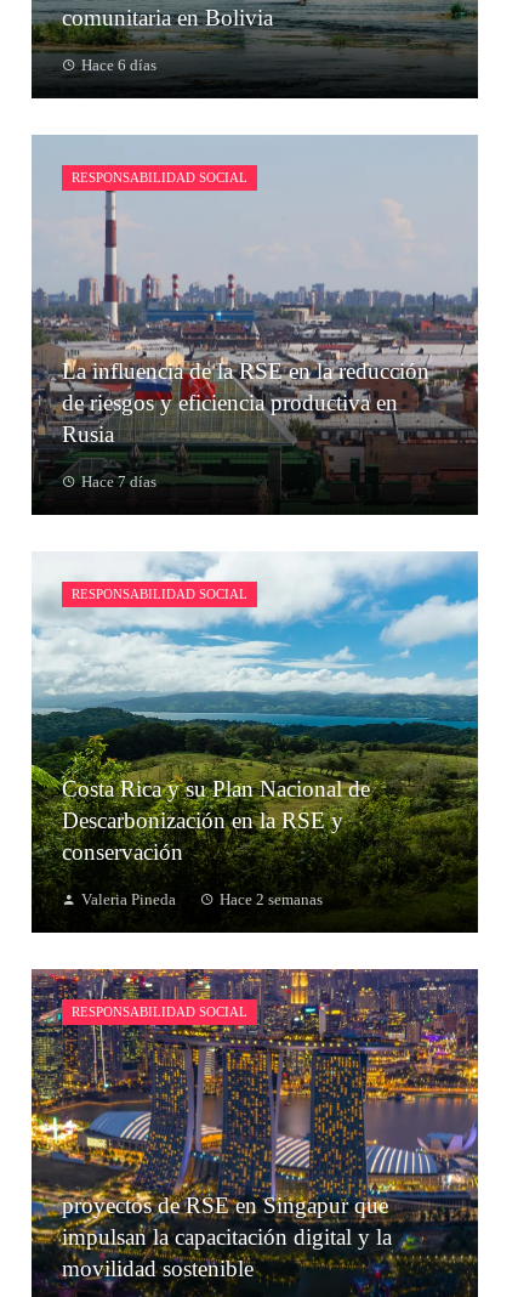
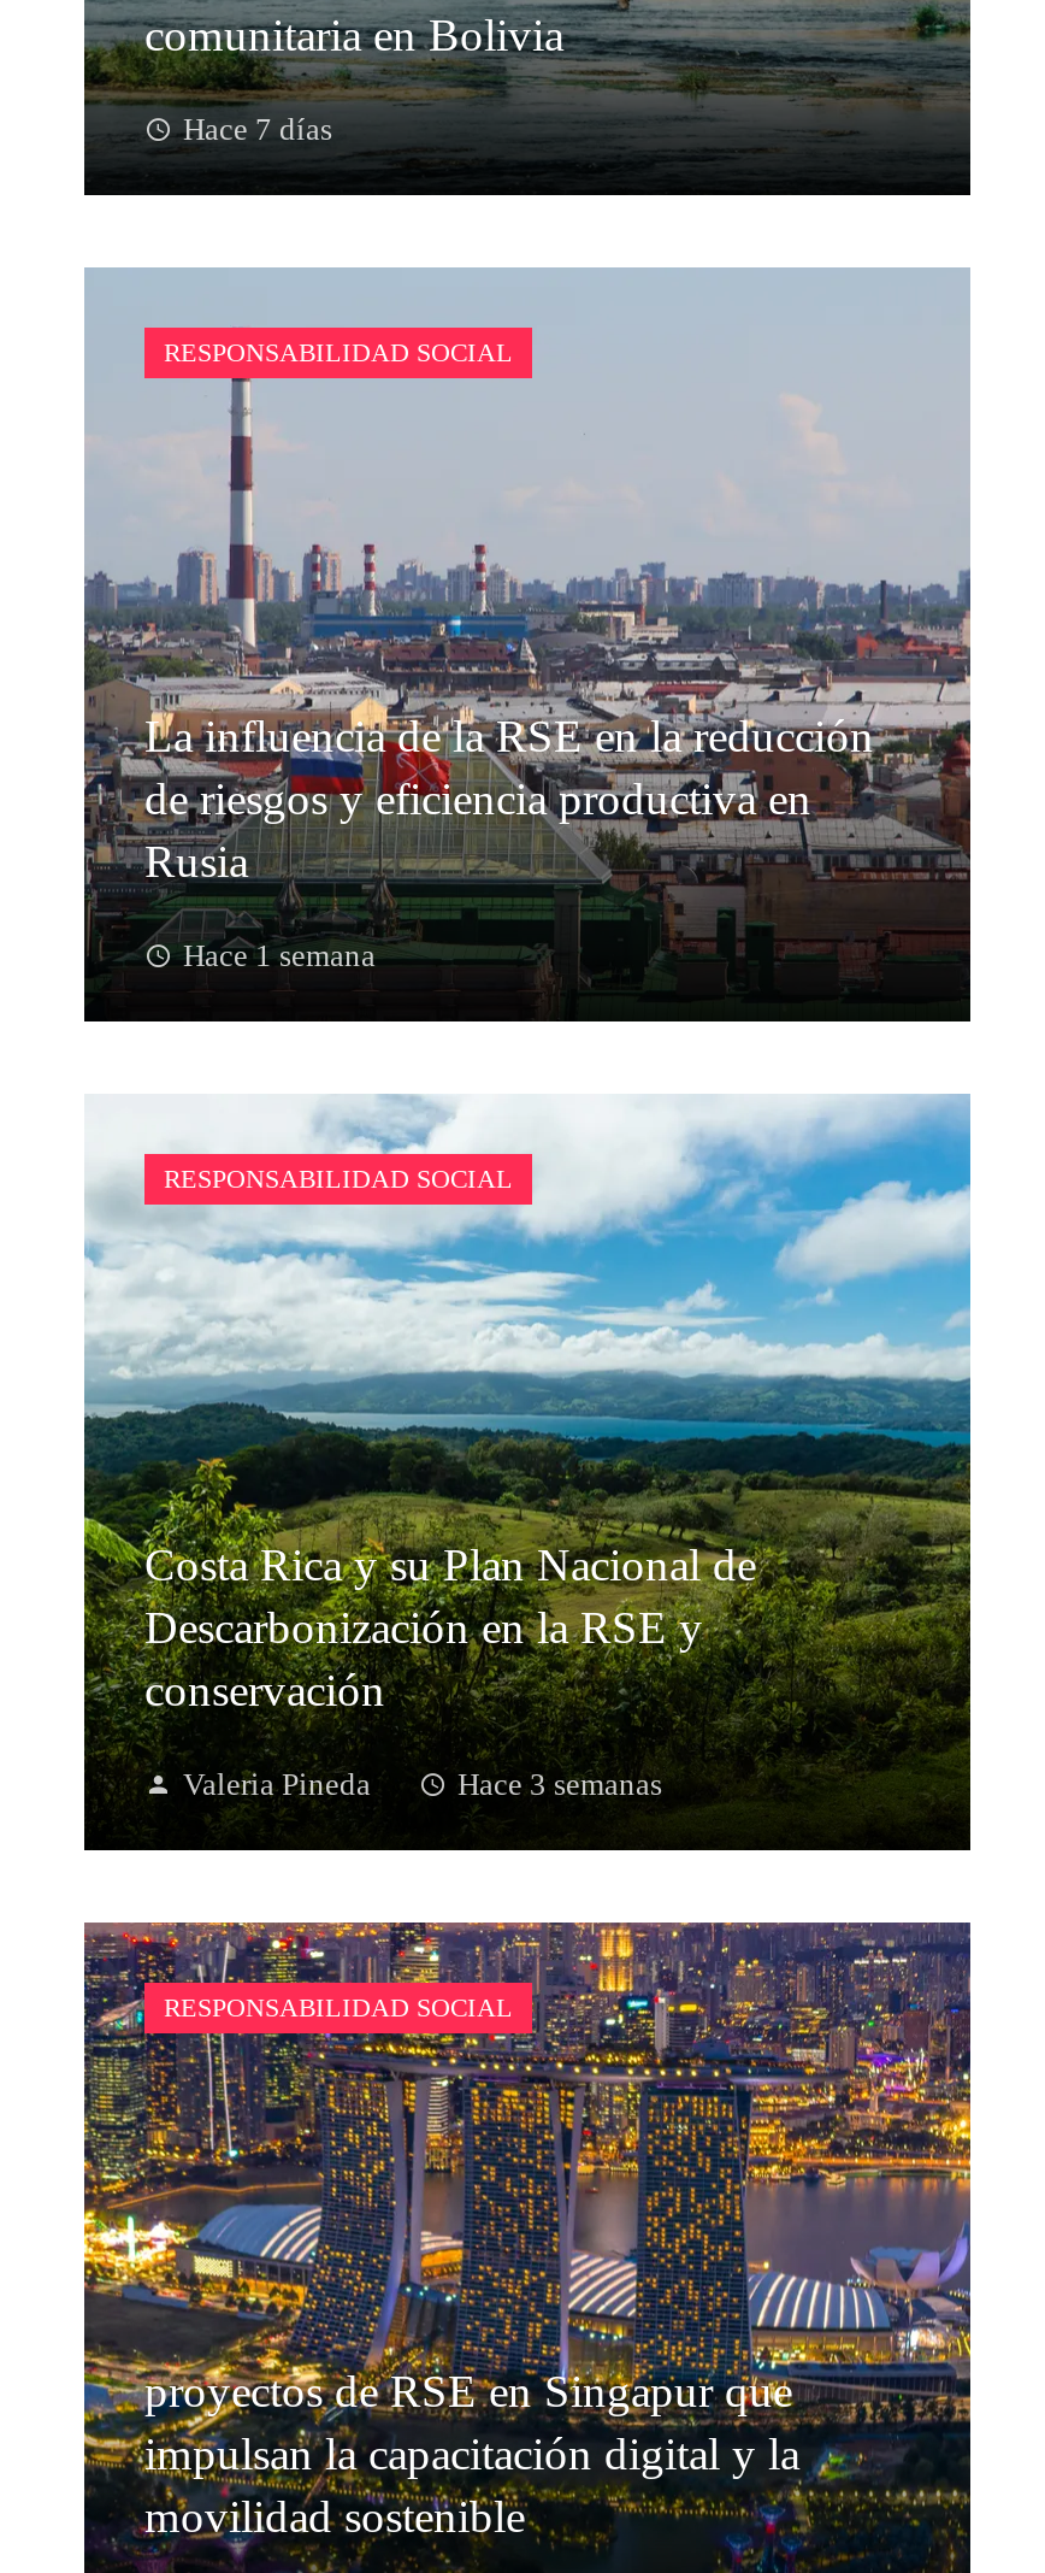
[81,57,156,74] Hace 6 días -> [183,112,332,146] Hace 7 días
[81,474,156,491] Hace 7 días -> [183,940,376,974] Hace 1 semana
[220,891,323,908] Hace 2 semanas -> [457,1768,662,1802] Hace 3 semanas

